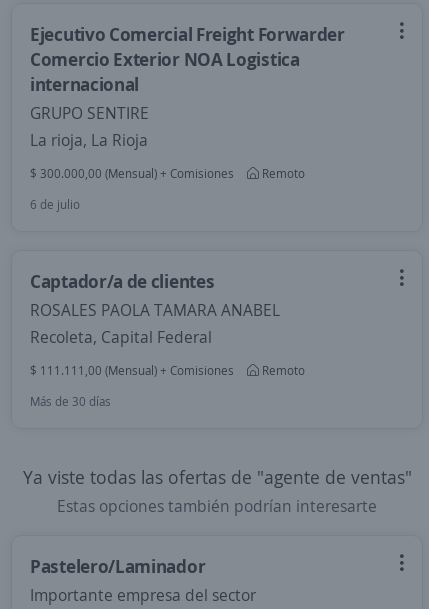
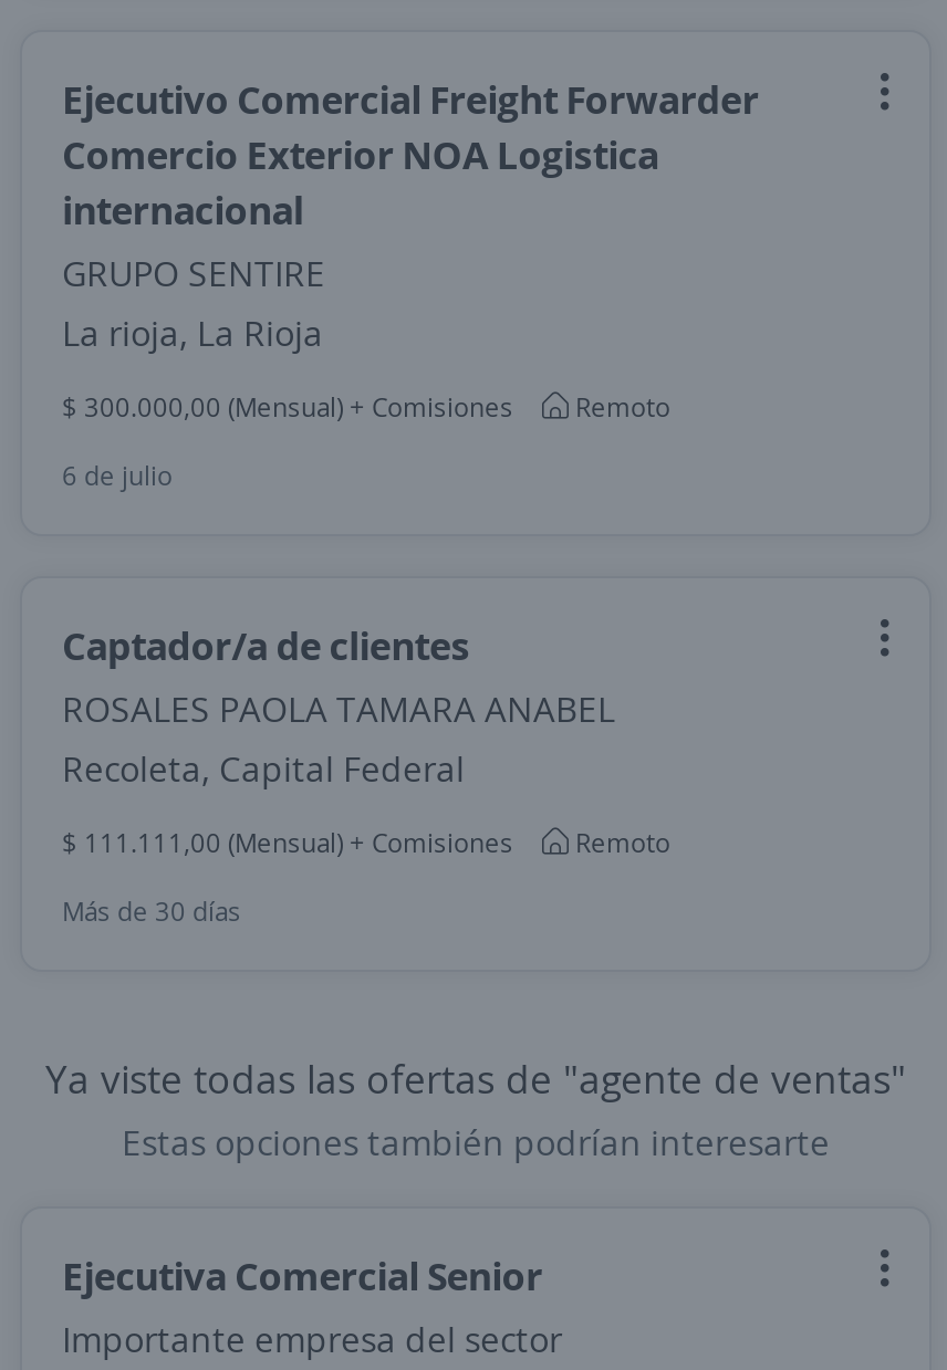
[30,554,205,578] Pastelero/Laminador -> [62,1248,543,1301] Ejecutiva Comercial Senior

